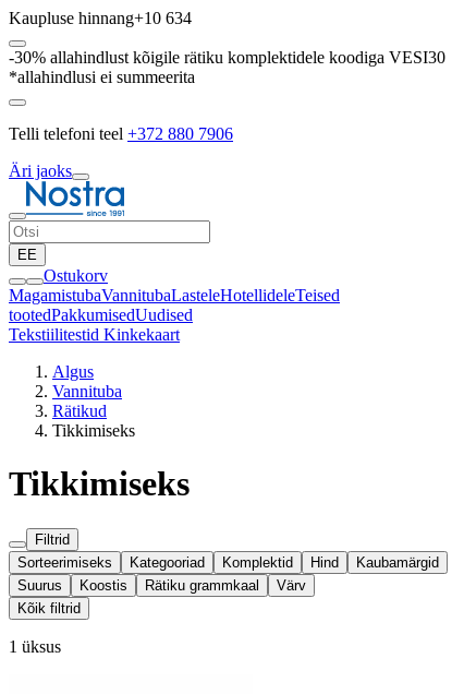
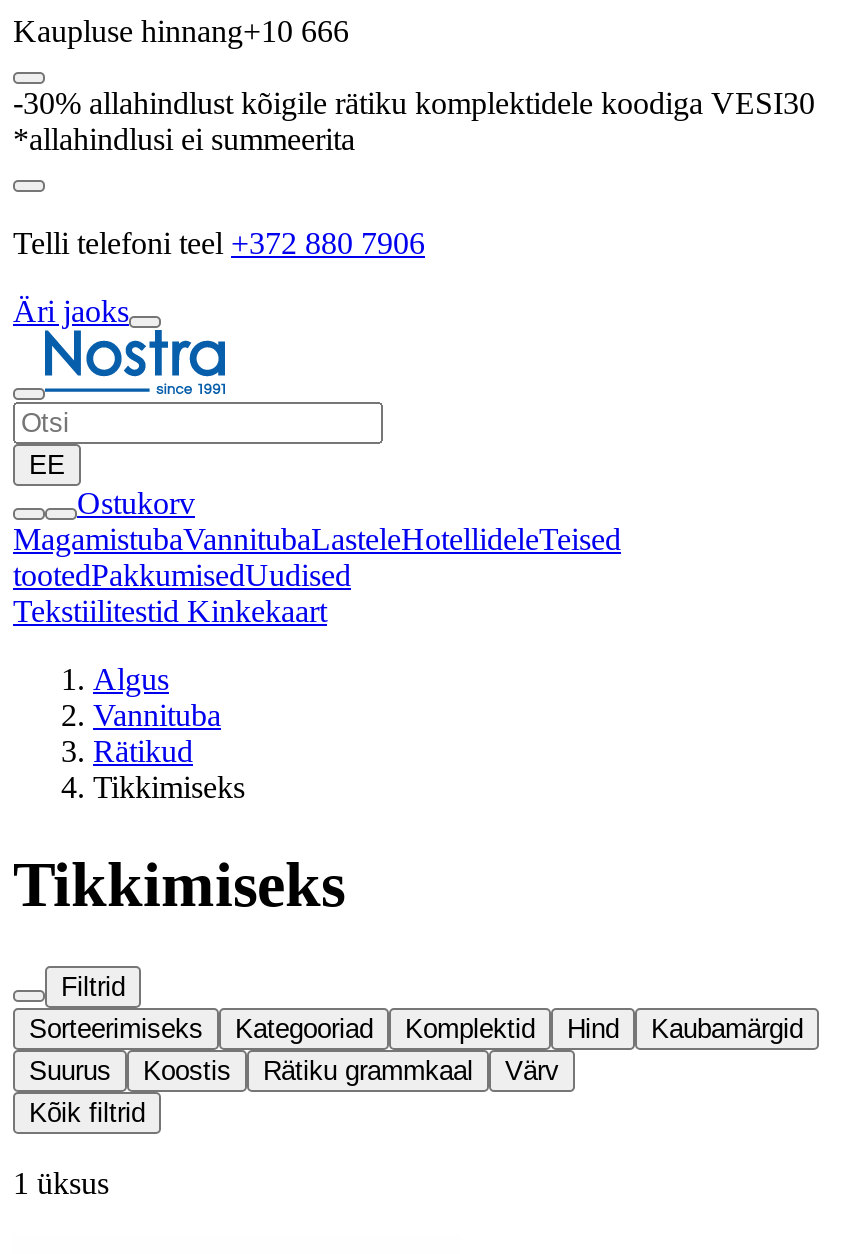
[9,9,192,27] Kaupluse hinnang+10 634 -> [13,14,349,48] Kaupluse hinnang+10 666

